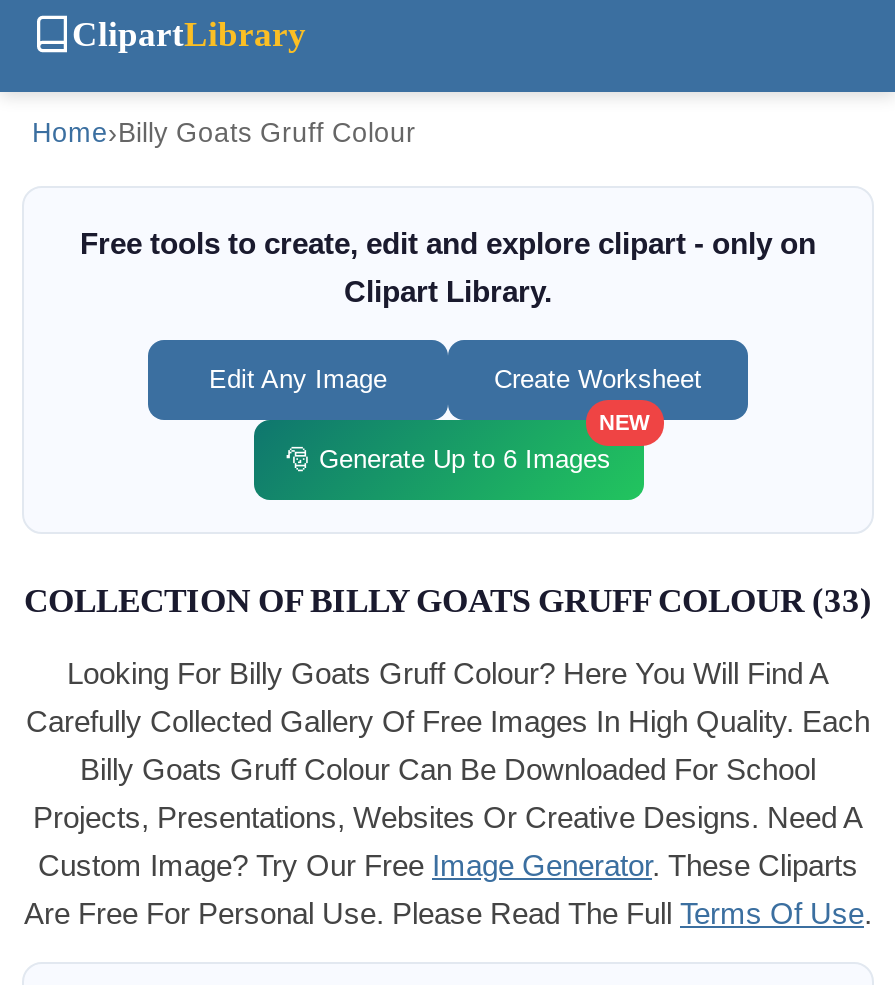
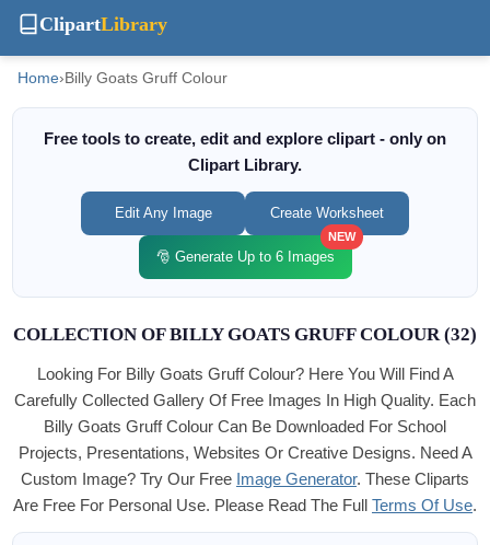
[24,582,872,620] COLLECTION OF BILLY GOATS GRUFF COLOUR (33) -> [13,324,477,345] COLLECTION OF BILLY GOATS GRUFF COLOUR (32)

